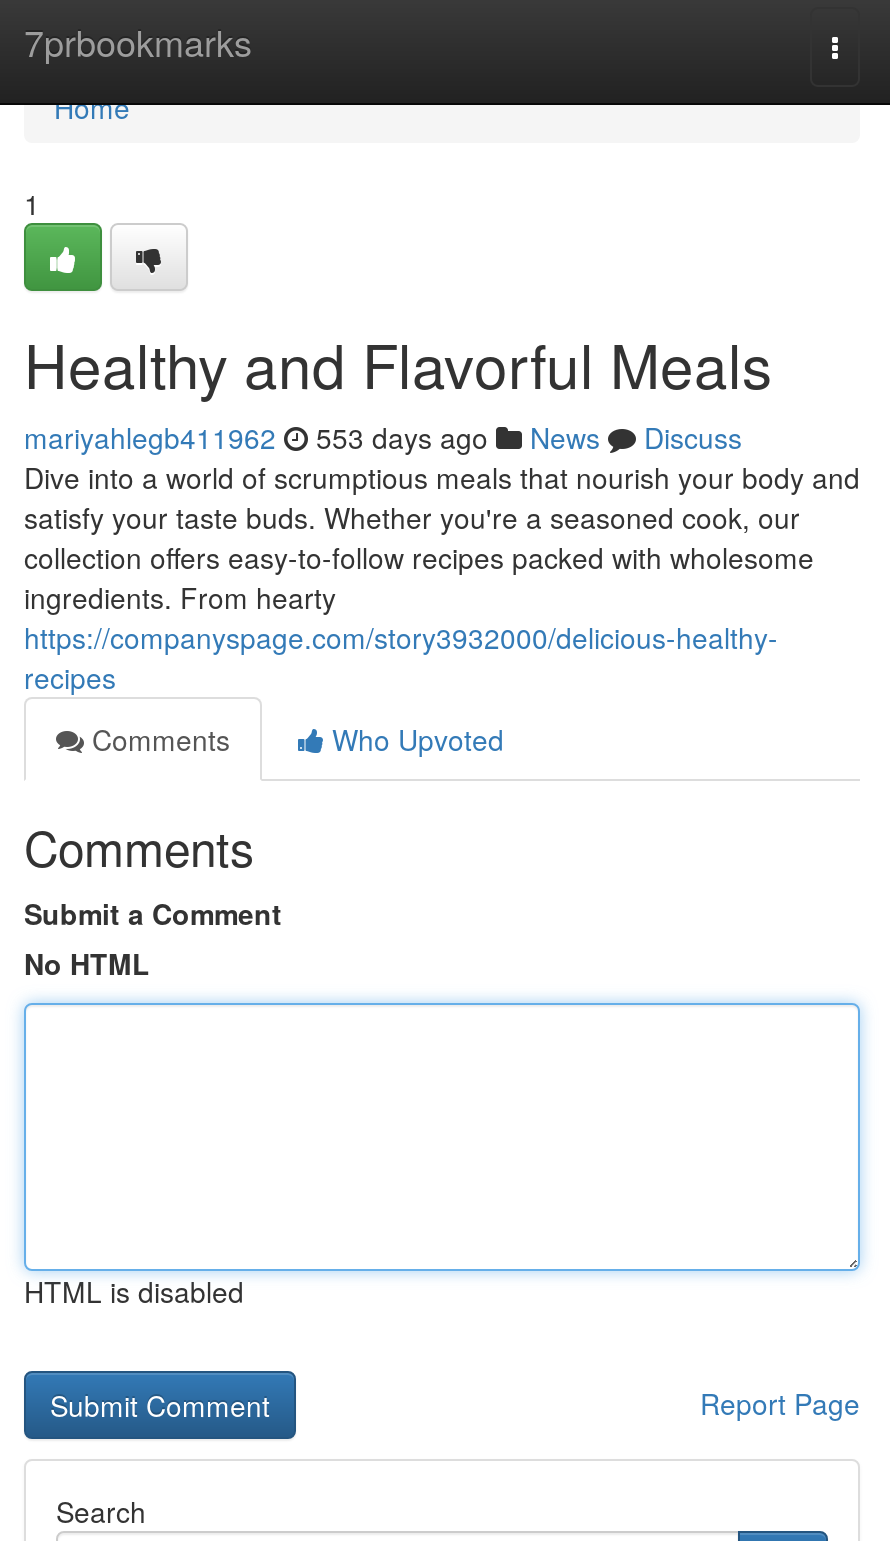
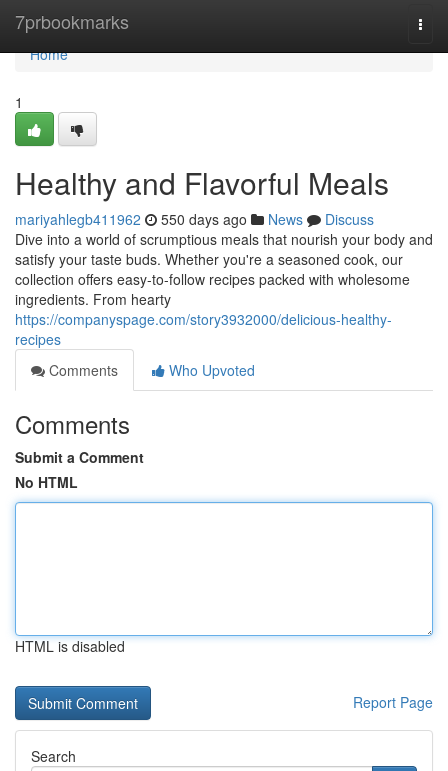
[24,417,742,457] mariyahlegb411962 553 days ago News Discuss -> [15,209,374,229] mariyahlegb411962 550 days ago News Discuss

